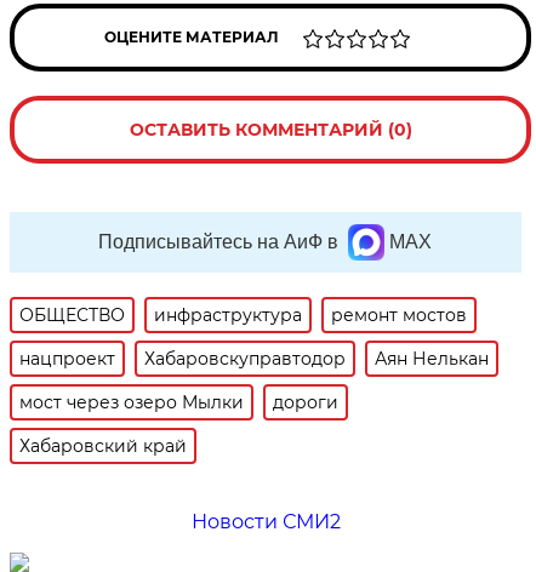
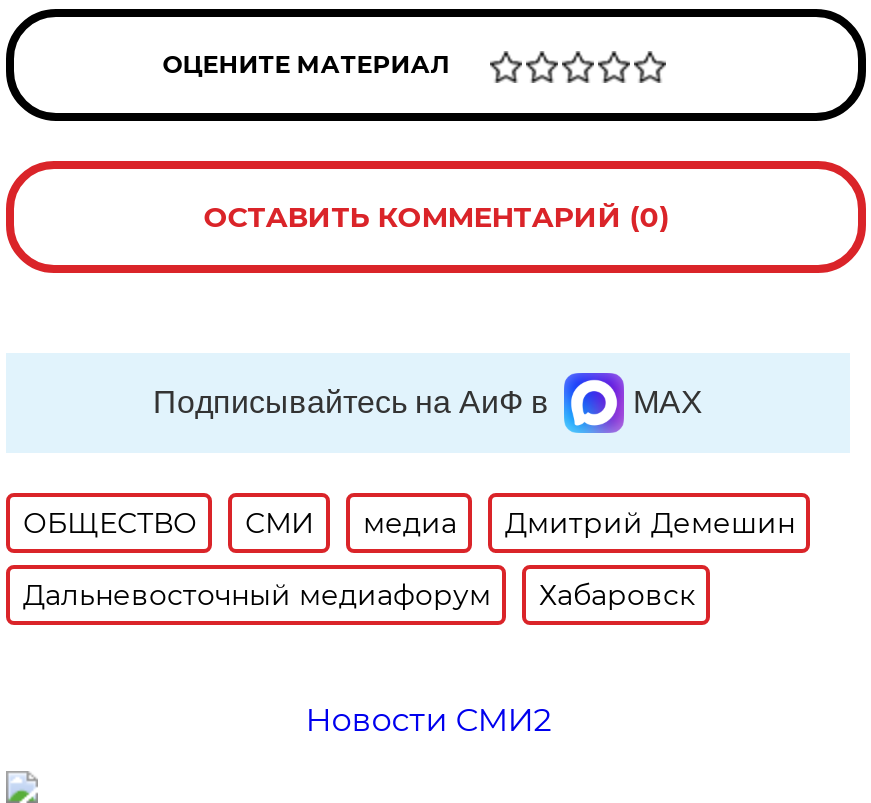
[20,305,489,457] инфраструктура | ремонт мостов | нацпроект | Хабаровскуправтодор | Аян Нелькан | мост через озеро Мылки | дороги | Хабаровский край -> [23,506,795,614] СМИ | медиа | Дмитрий Демешин | Дальневосточный медиафорум | Хабаровск

